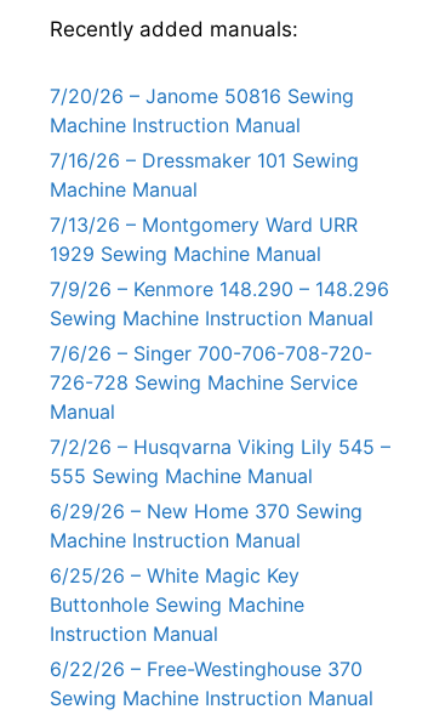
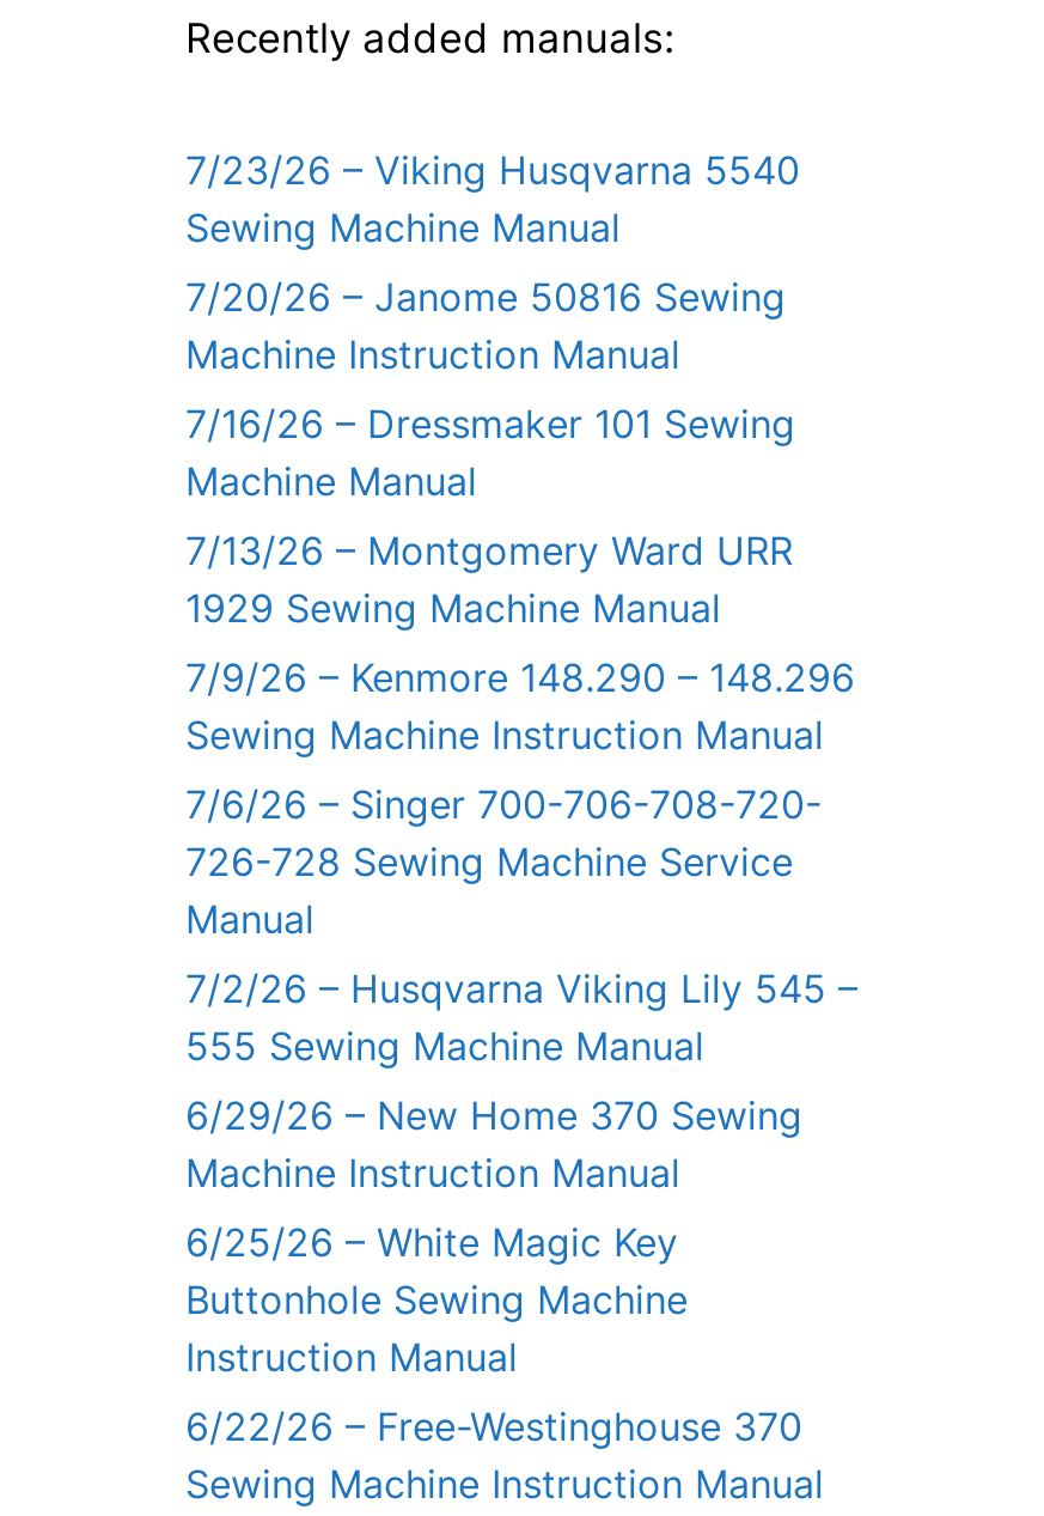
none -> [185,144,800,250] 7/23/26 – Viking Husqvarna 5540 | Sewing Machine Manual

